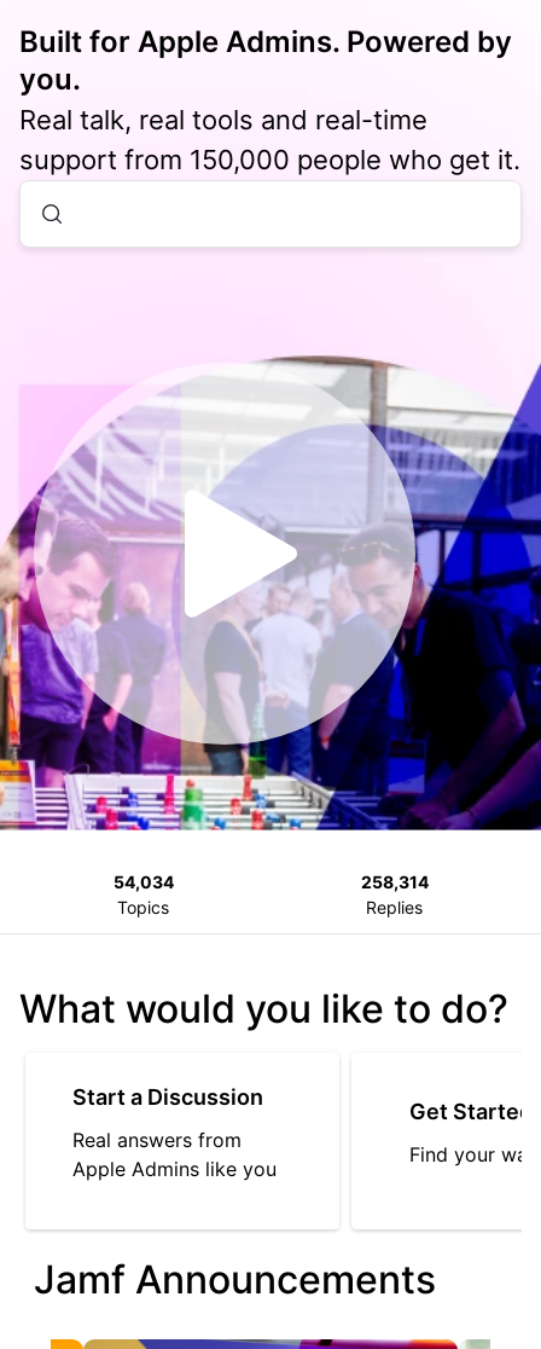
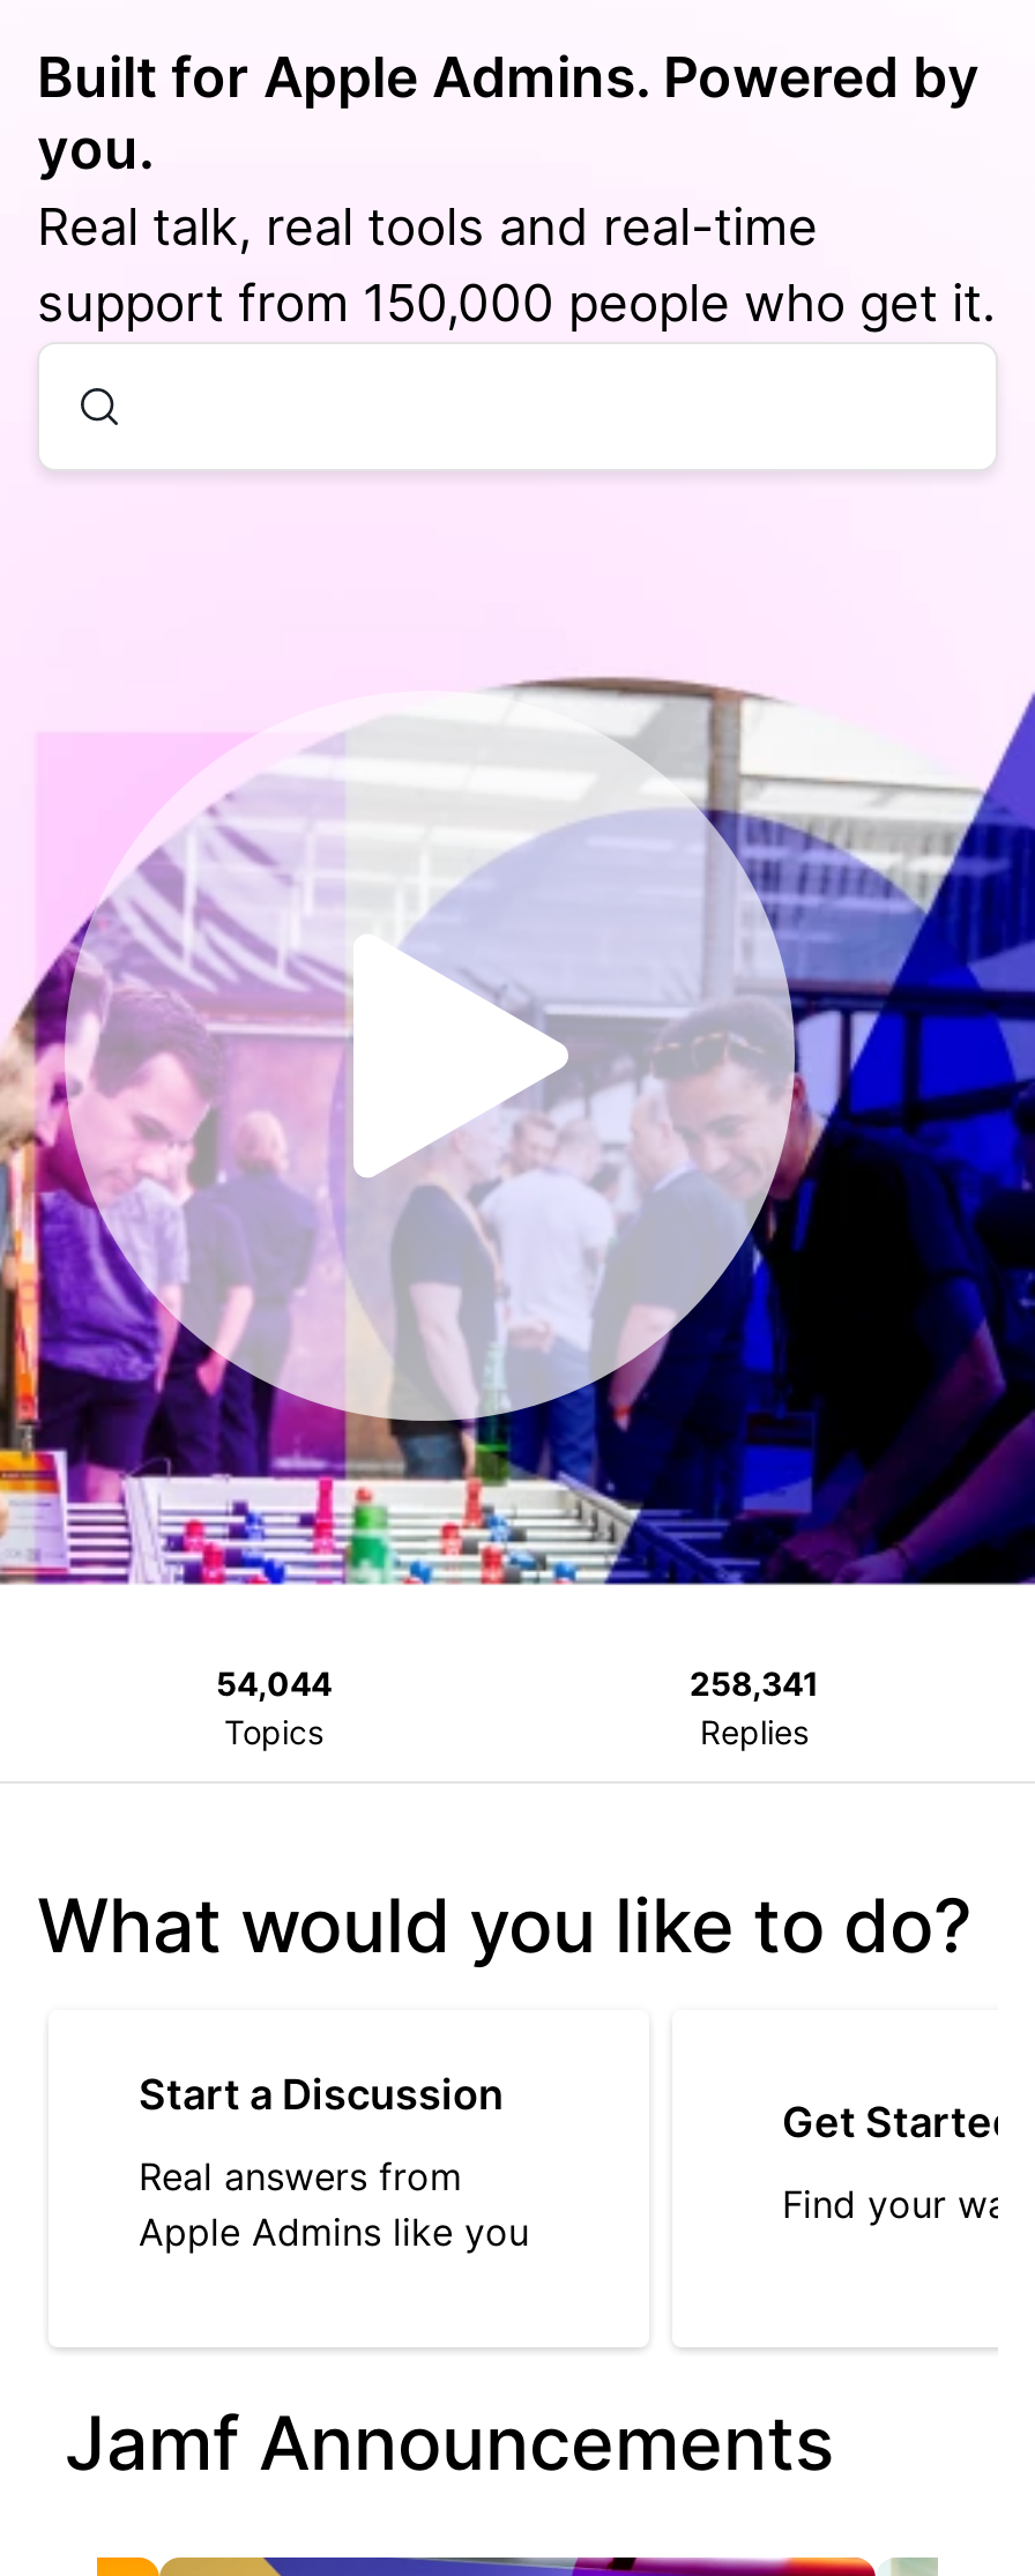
[113,872,173,892] 54,034 -> [216,1664,332,1703] 54,044
[360,872,428,892] 258,314 -> [690,1664,819,1703] 258,341

